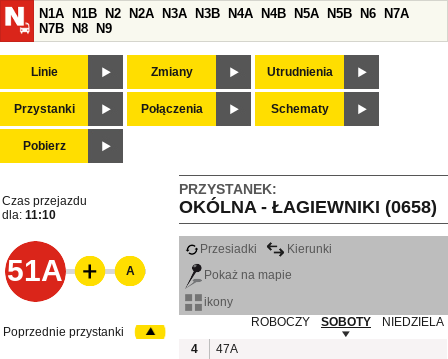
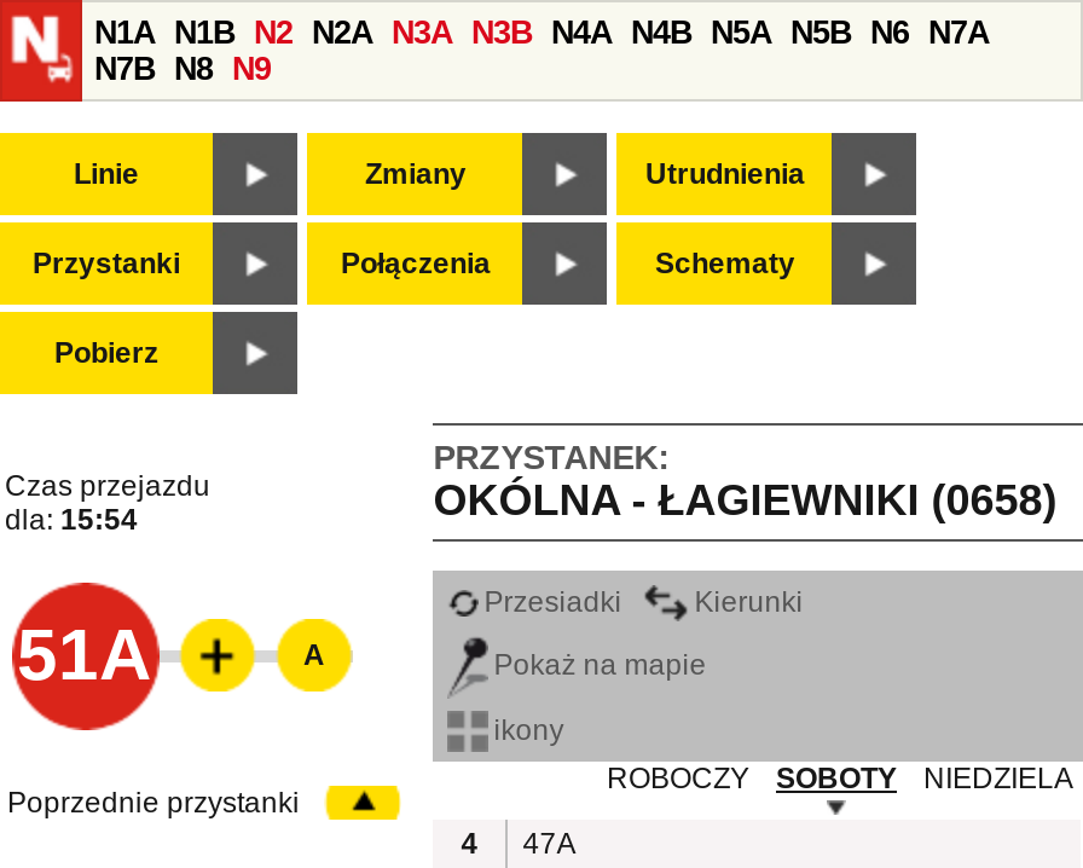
[2,208,56,222] dla: 11:10 -> [5,503,138,537] dla: 15:54

